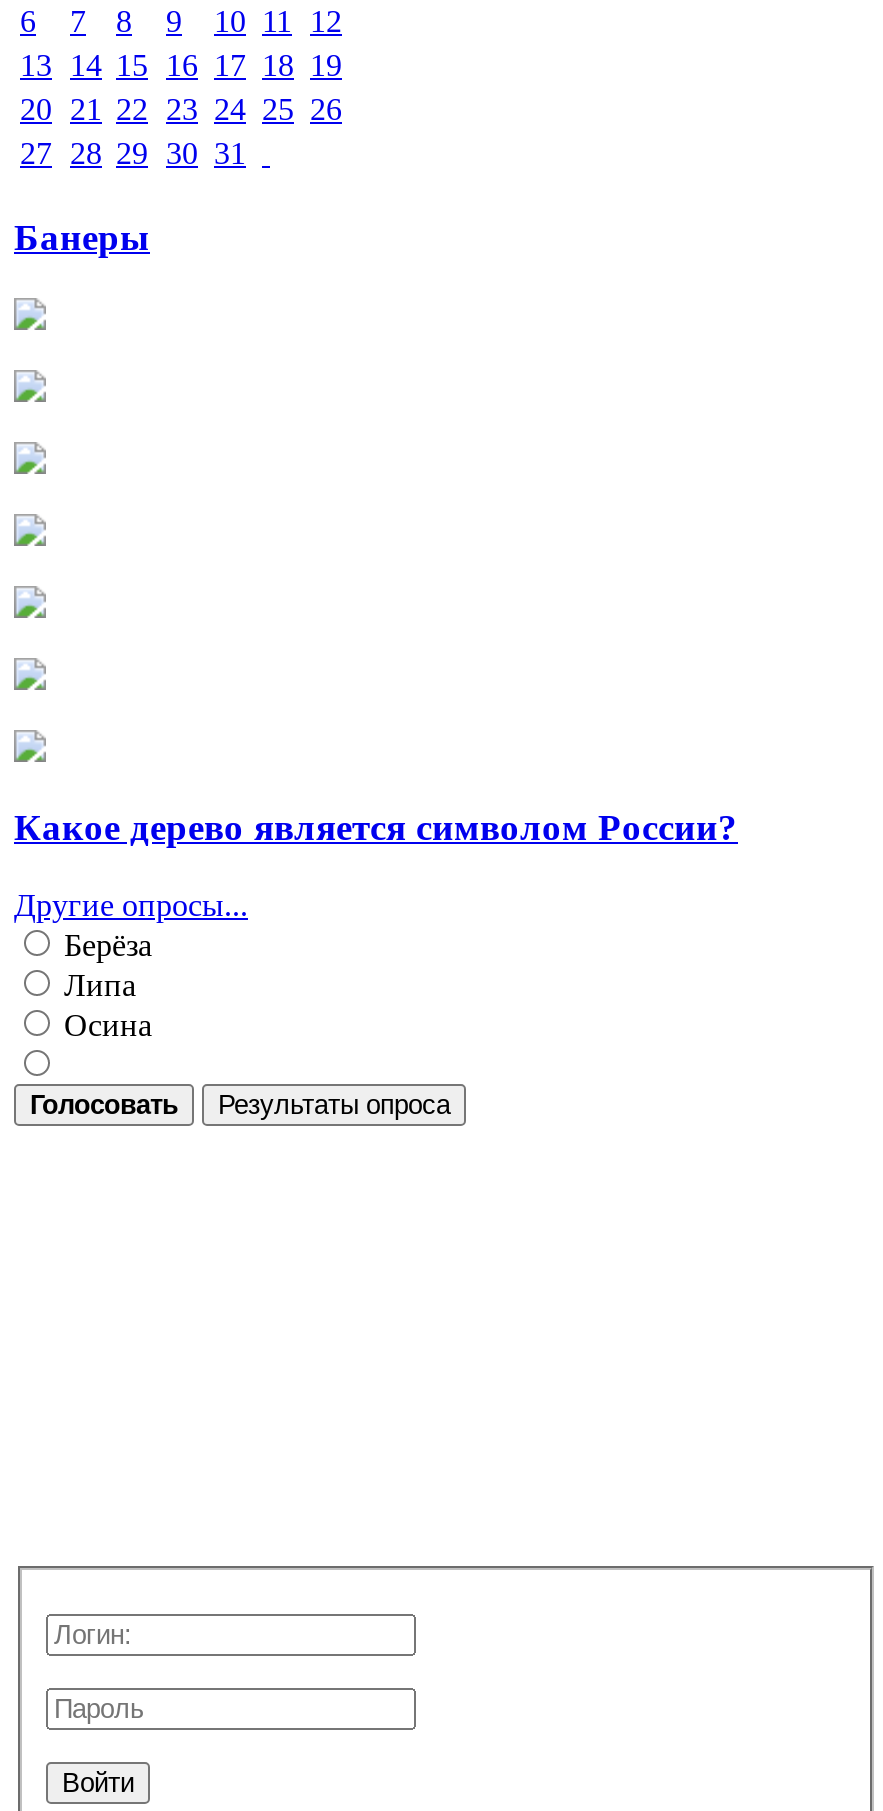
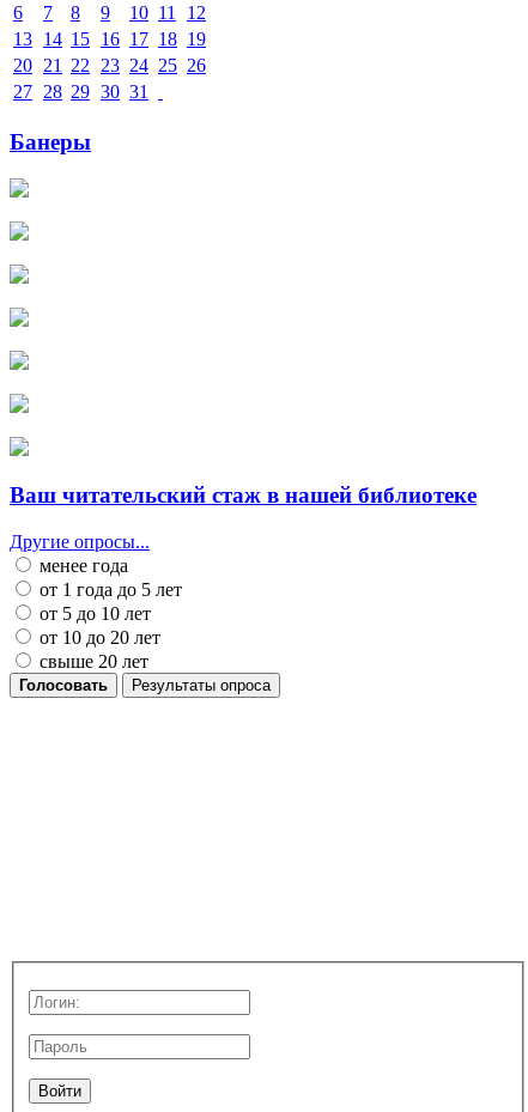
[14,807,738,849] Какое дерево является символом России? -> [10,483,477,508] Ваш читательский стаж в нашей библиотеке
[56,928,152,1042] Берёза | Липа | Осина -> [35,556,182,672] менее года | от 1 года до 5 лет | от 5 до 10 лет | от 10 до 20 лет | свыше 20 лет

